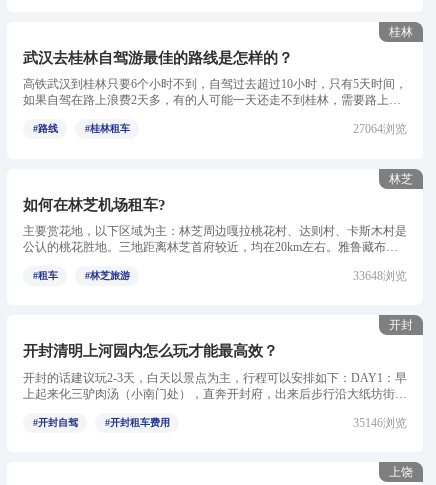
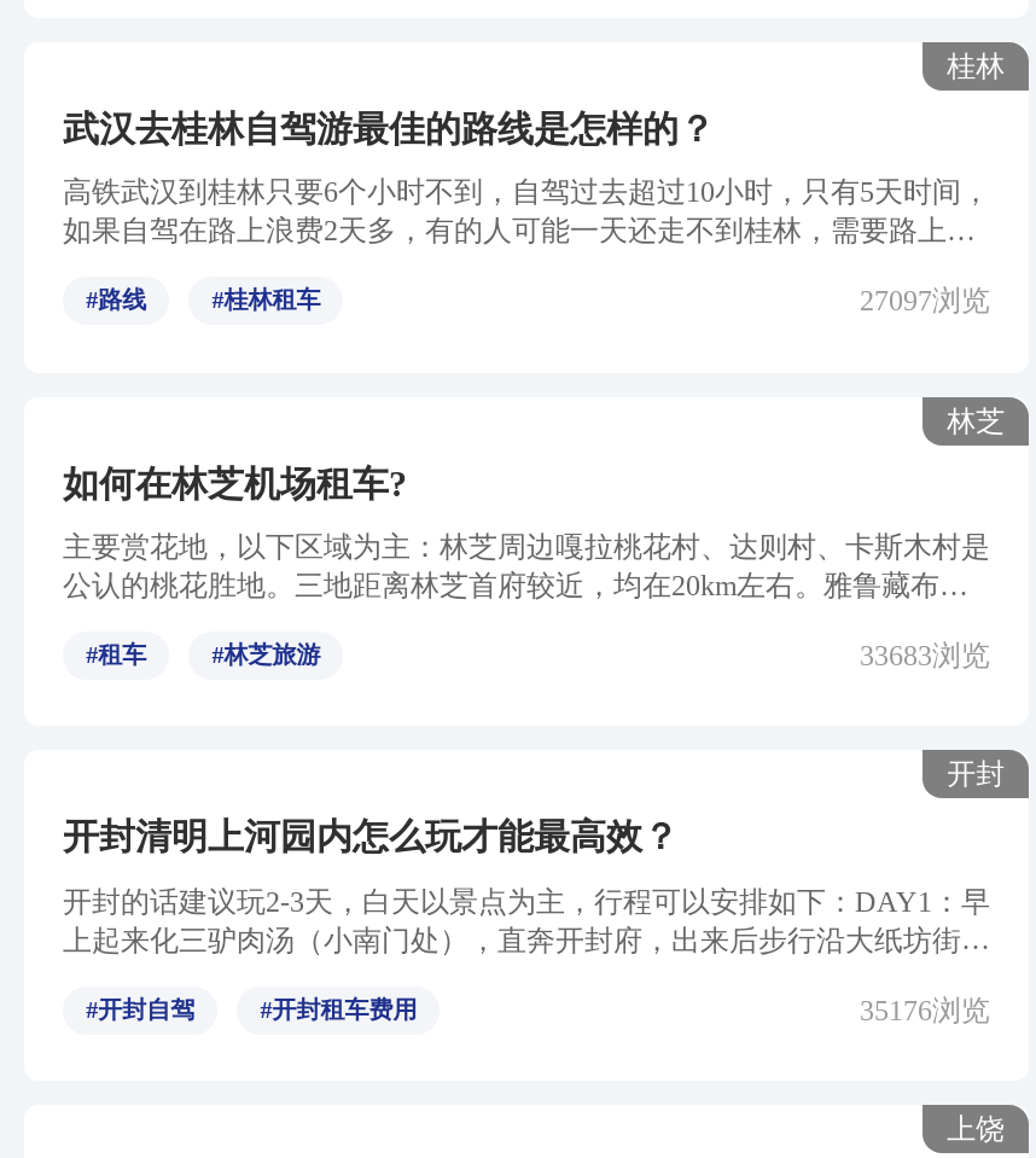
[353,122,407,136] 27064浏览 -> [860,285,990,319] 27097浏览
[353,269,407,283] 33648浏览 -> [860,639,990,673] 33683浏览
[353,416,407,430] 35146浏览 -> [860,993,990,1027] 35176浏览

